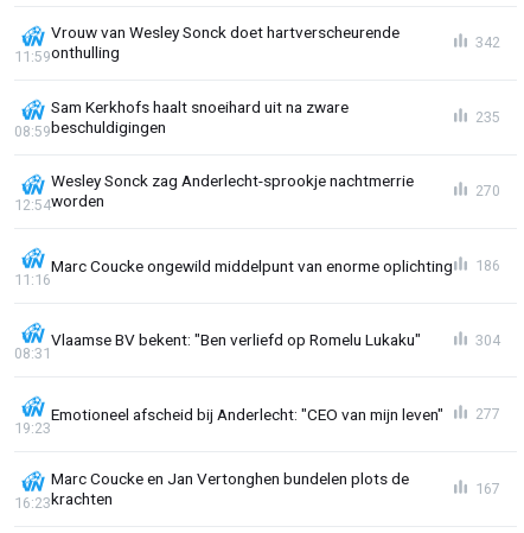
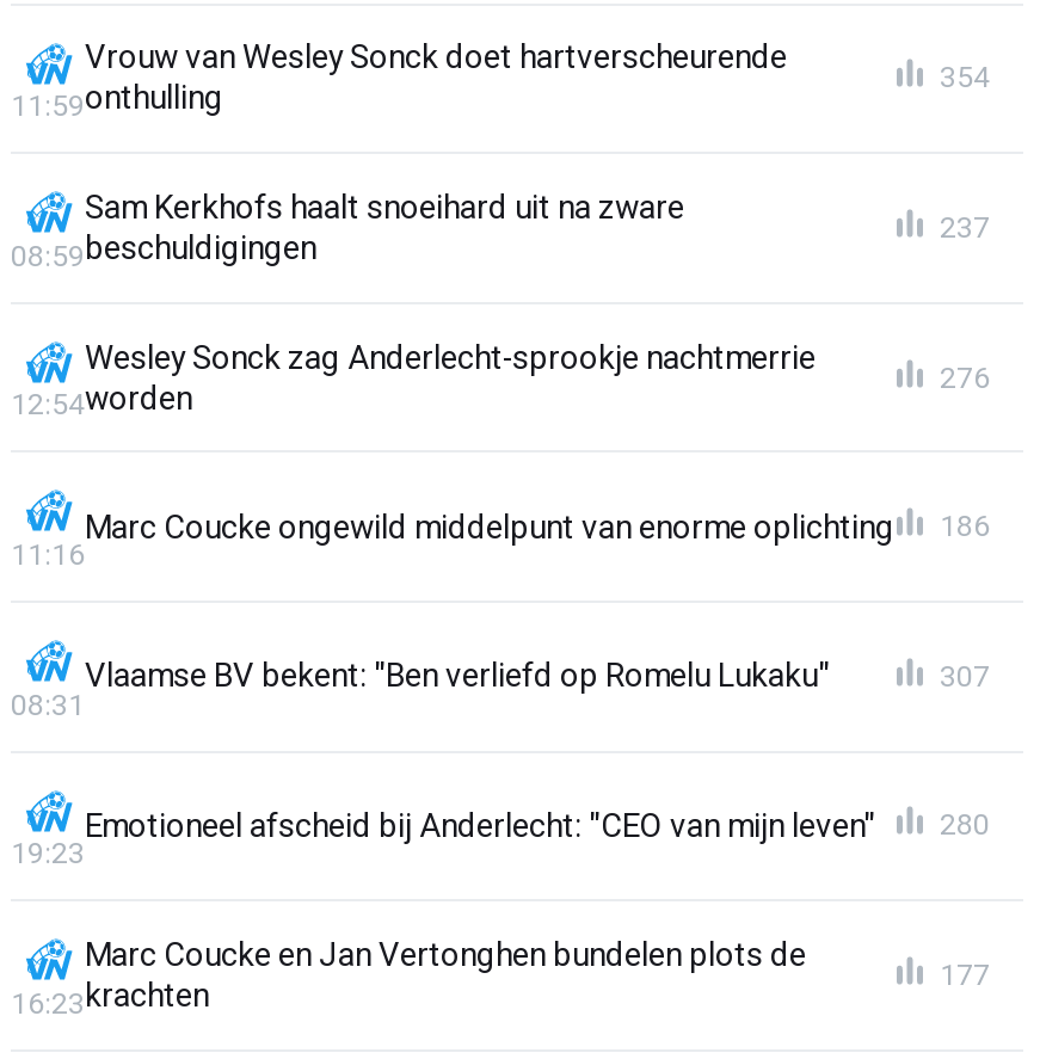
[472,34,500,51] 342 -> [933,59,990,95] 354
[472,108,500,126] 235 -> [933,209,990,245] 237
[472,182,500,200] 270 -> [933,358,990,394] 276
[472,331,500,349] 304 -> [933,657,990,693] 307
[51,405,500,424] Emotioneel afscheid bij Anderlecht: "CEO van mijn leven" 277 -> [85,805,990,844] Emotioneel afscheid bij Anderlecht: "CEO van mijn leven" 280
[472,479,500,497] 167 -> [933,956,990,992] 177

